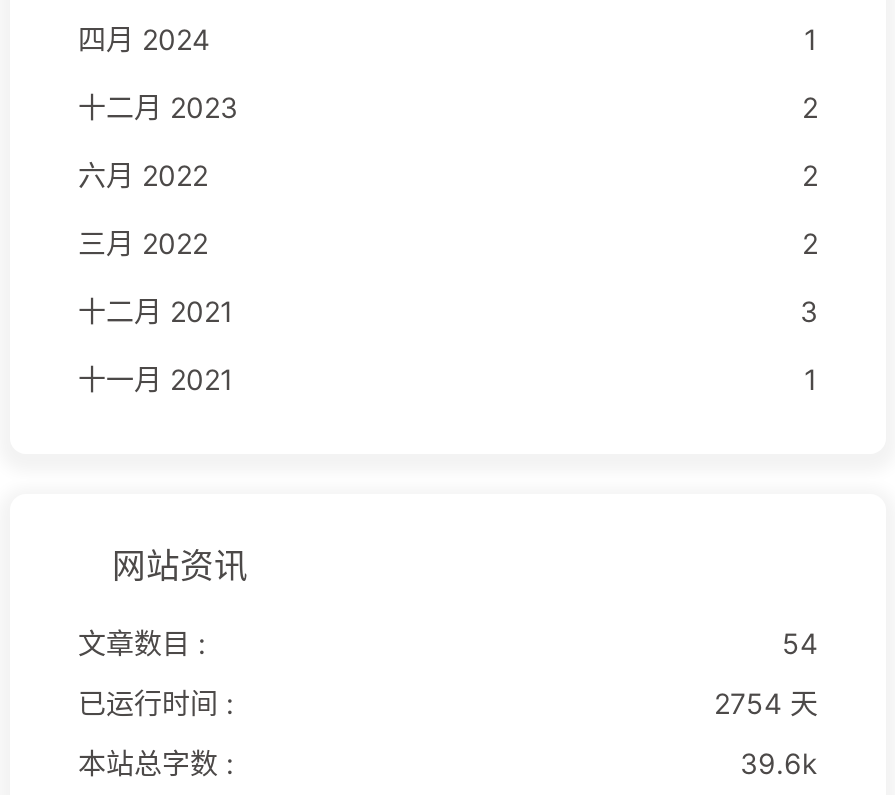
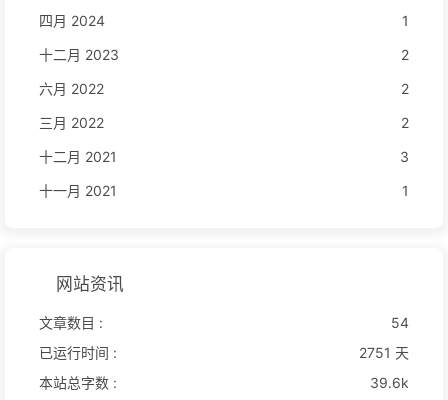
[714,685,818,719] 2754 天 -> [359,344,409,361] 2751 天

